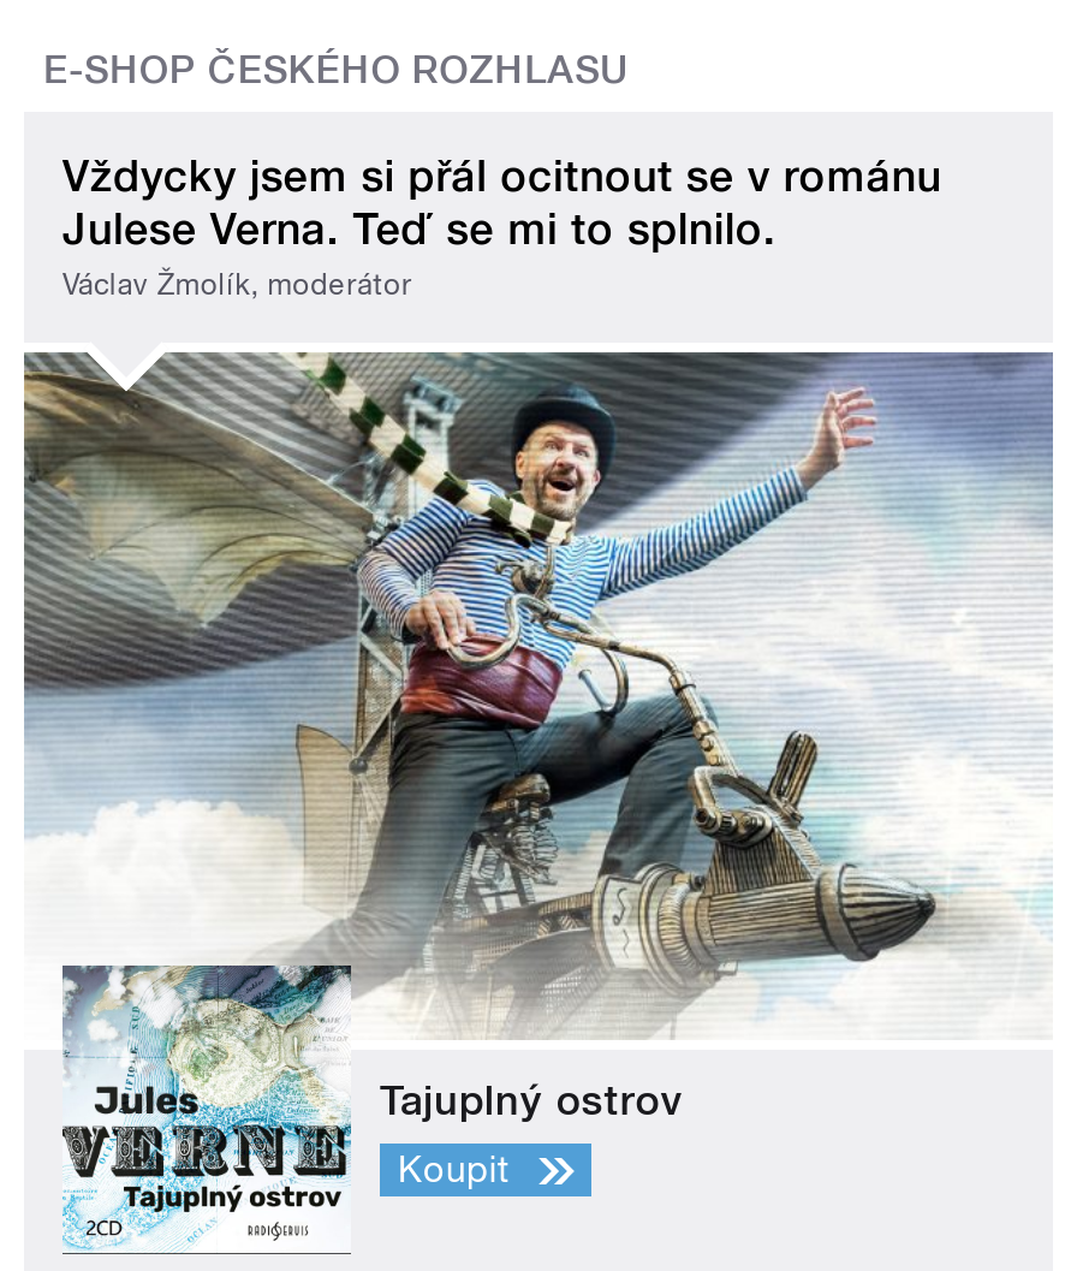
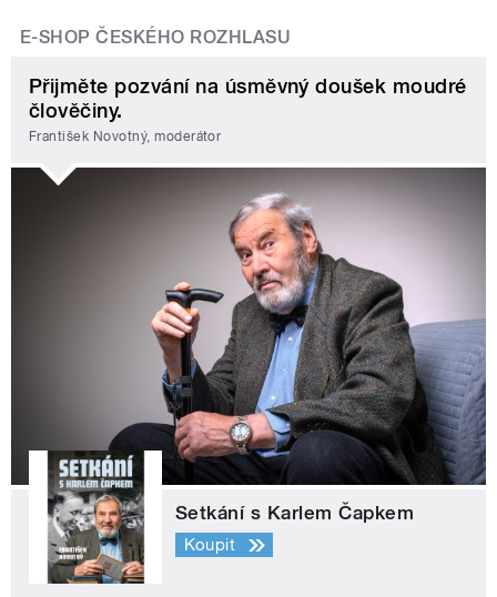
[63,149,942,302] Vždycky jsem si přál ocitnout se v románu | Julese Verna. Teď se mi to splnilo. | Václav Žmolík, moderátor -> [29,74,467,144] Přijměte pozvání na úsměvný doušek moudré | člověčiny. | František Novotný, moderátor
[22,352,1053,1254] [image] | Tajuplný ostrov -> [10,166,487,585] [image] | Setkání s Karlem Čapkem

